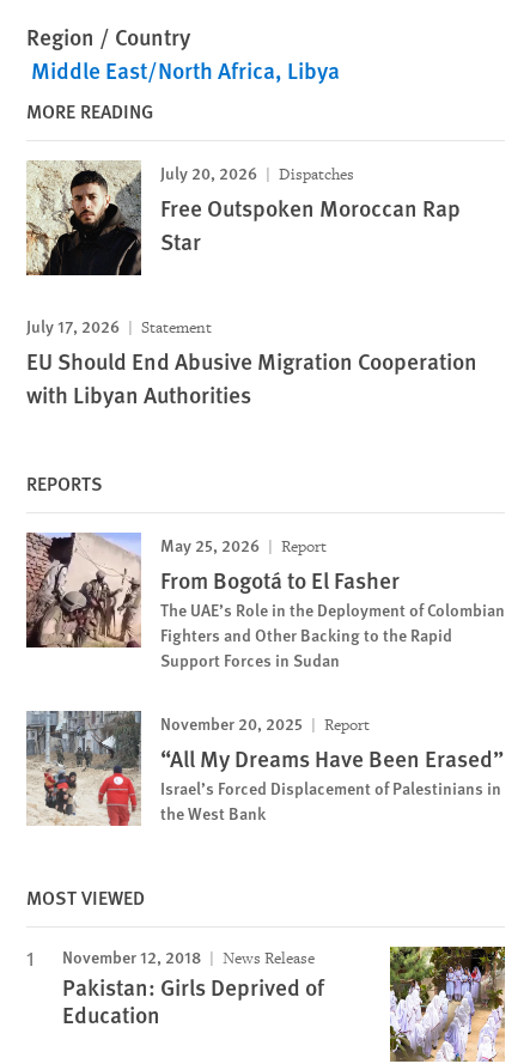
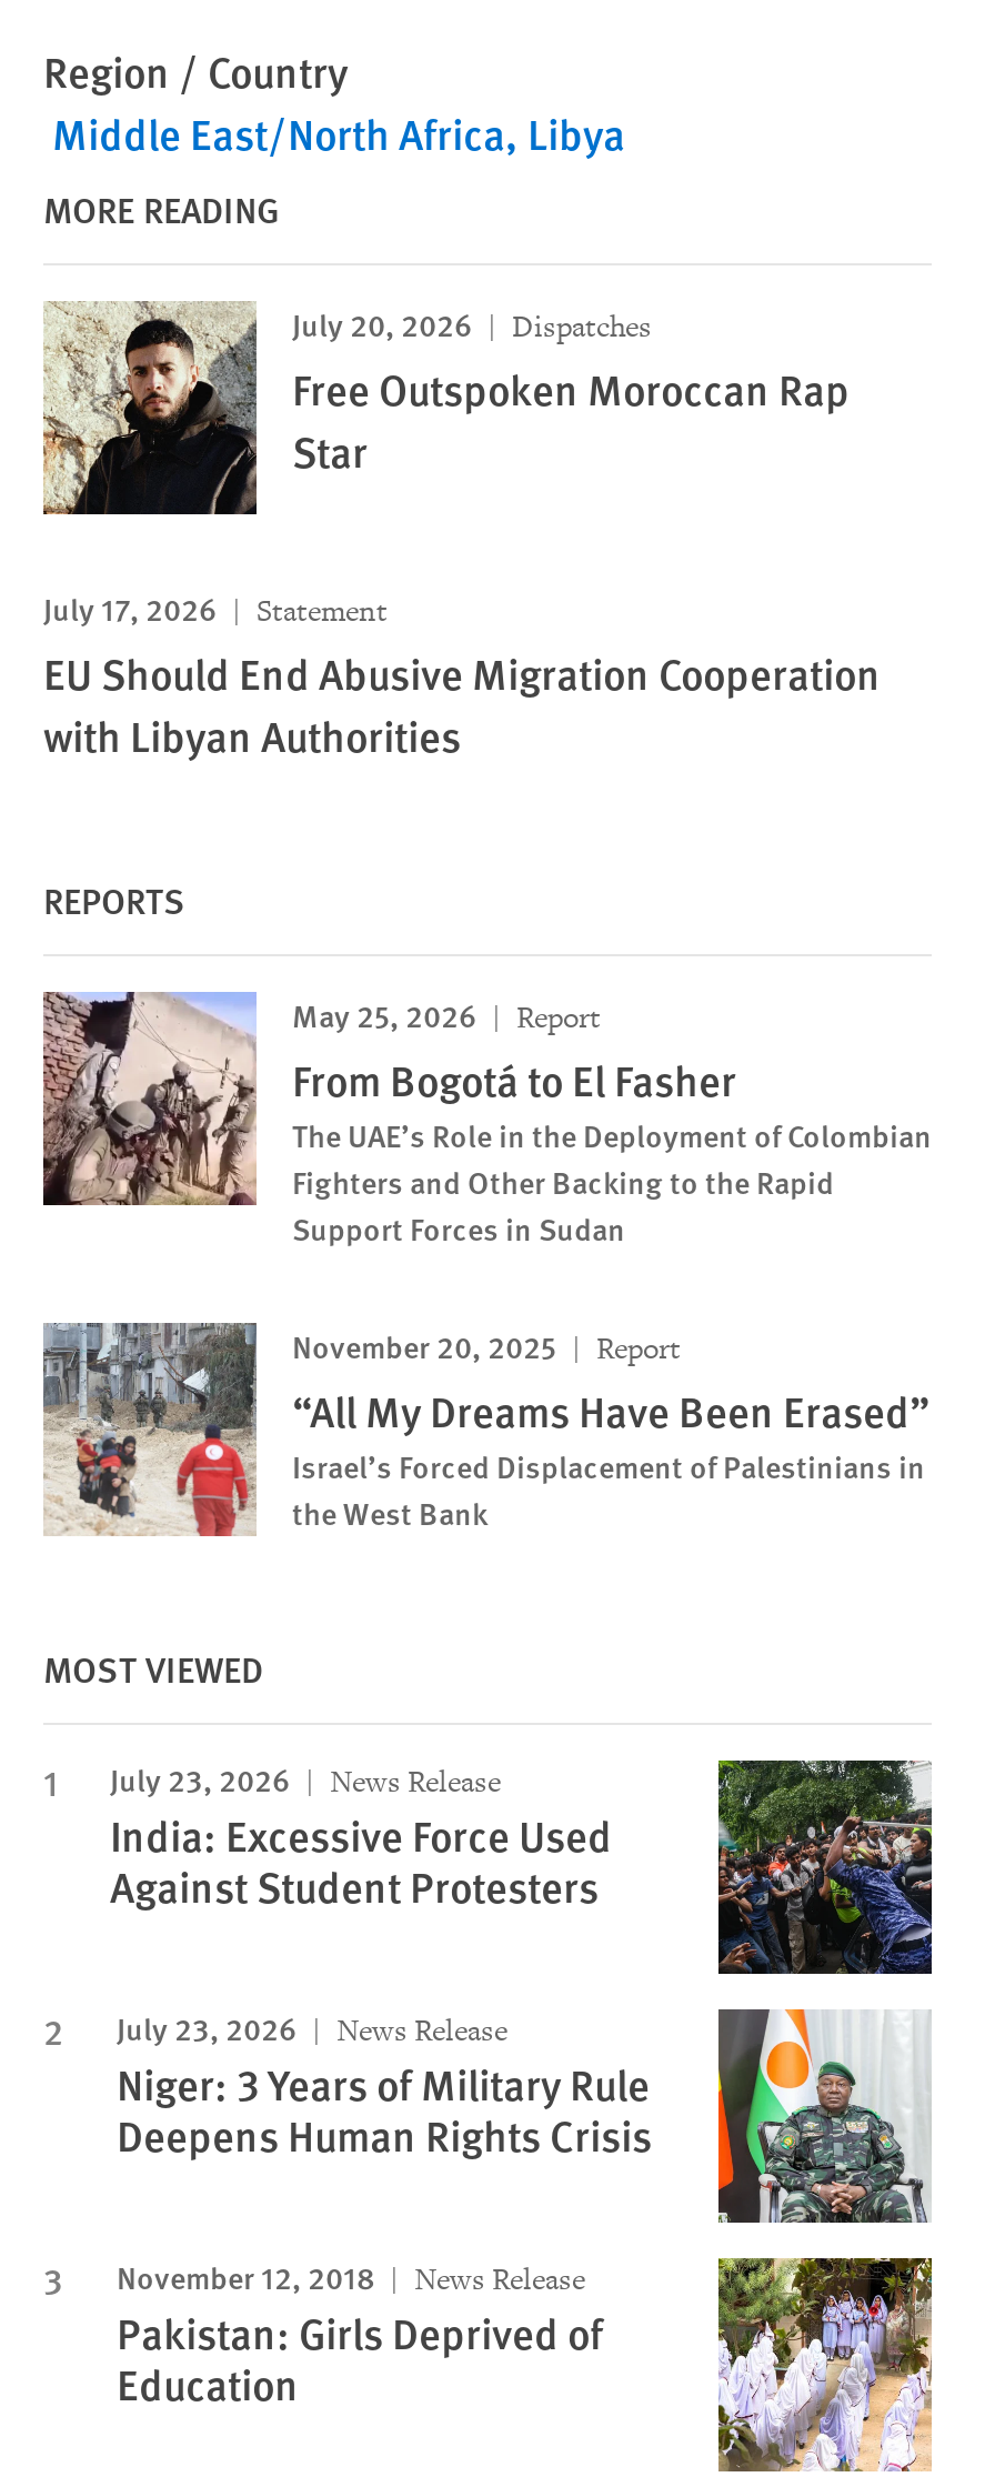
none -> [110,1756,934,2165] [image] | July 23, 2026 | News Release | India: Excessive Force Used | Against Student Protesters | July 23, 2026 | News Release | Niger: 3 Years of Military Rule | Deepens Human Rights Crisis
none -> [716,2007,932,2225] [image]

